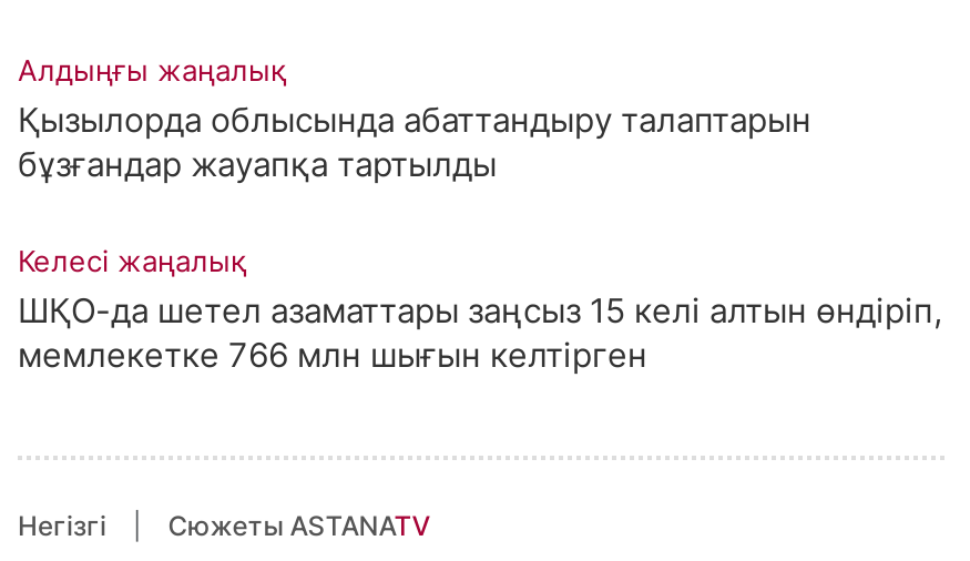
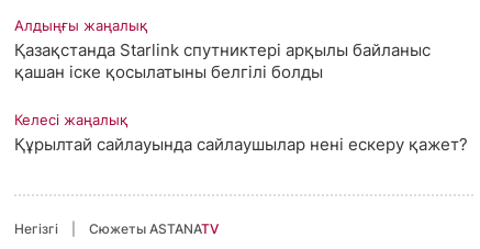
[18,98,811,184] Қызылорда облысында абаттандыру талаптарын | бұзғандар жауапқа тартылды -> [14,39,431,82] Қазақстанда Starlink спутниктері арқылы байланыс | қашан іске қосылатыны белгілі болды
[18,289,942,375] ШҚО-да шетел азаматтары заңсыз 15 келі алтын өндіріп, | мемлекетке 766 млн шығын келтірген -> [14,133,468,154] Құрылтай сайлауында сайлаушылар нені ескеру қажет?

